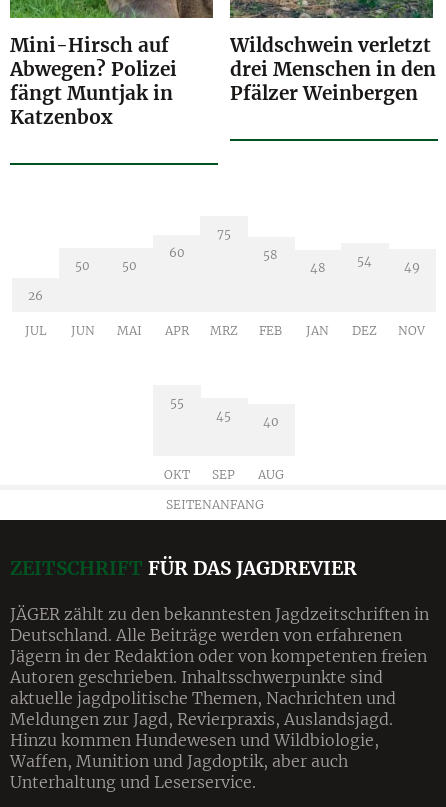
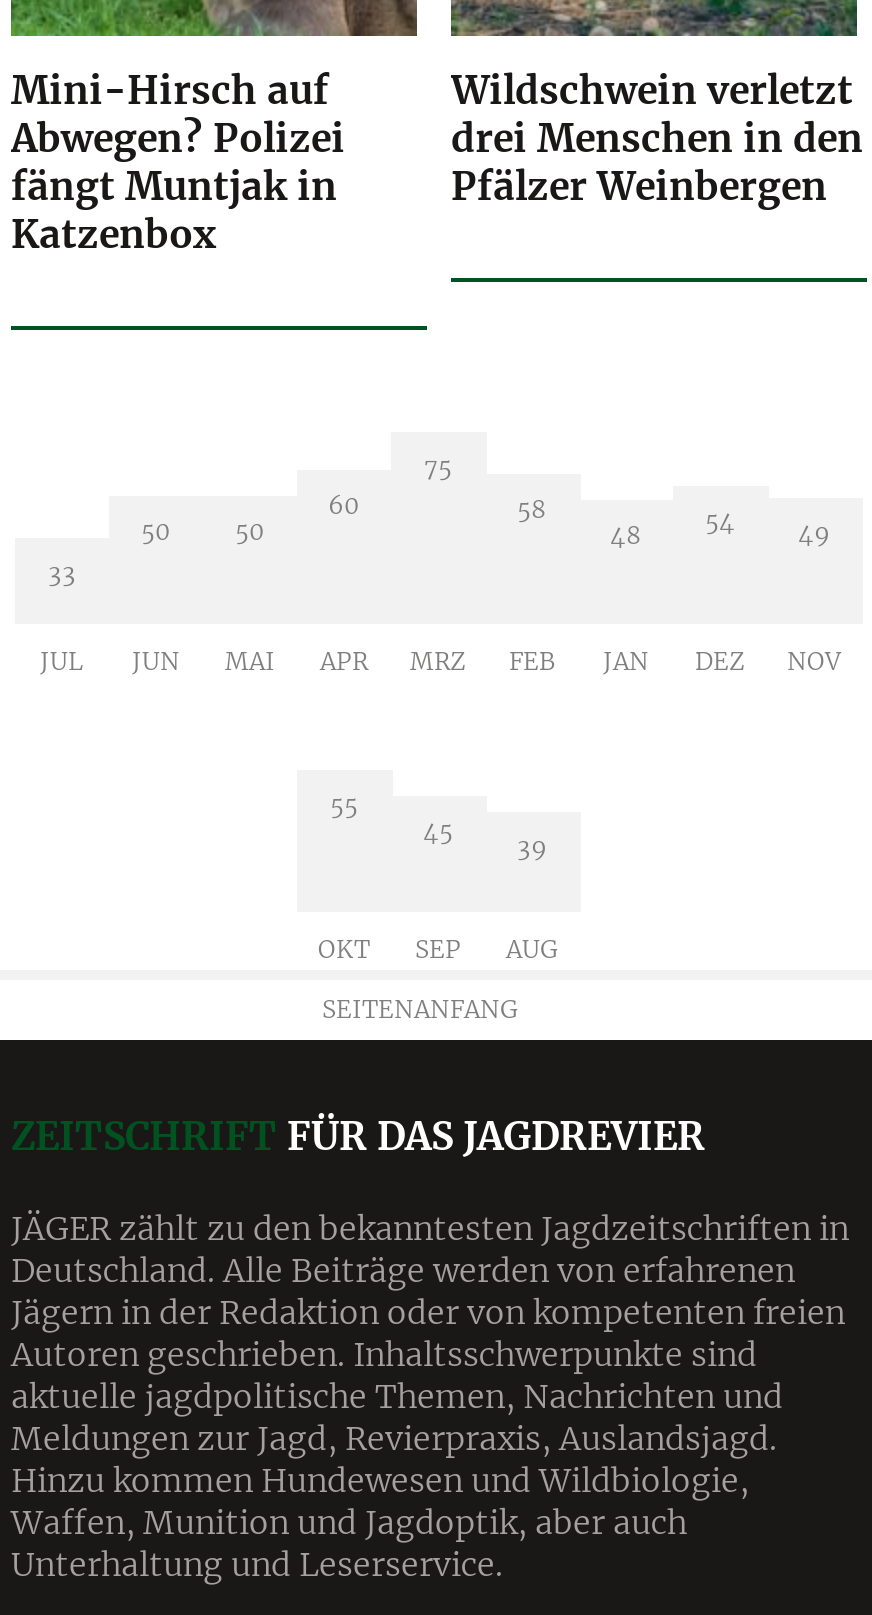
[28,288,43,303] 26 -> [48,559,76,589] 33
[262,414,278,429] 40 -> [517,831,547,861] 39

